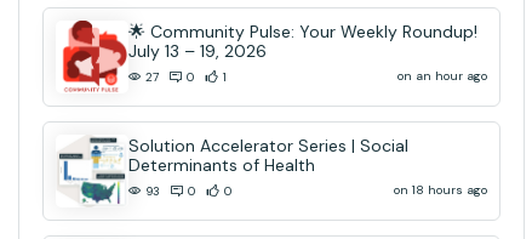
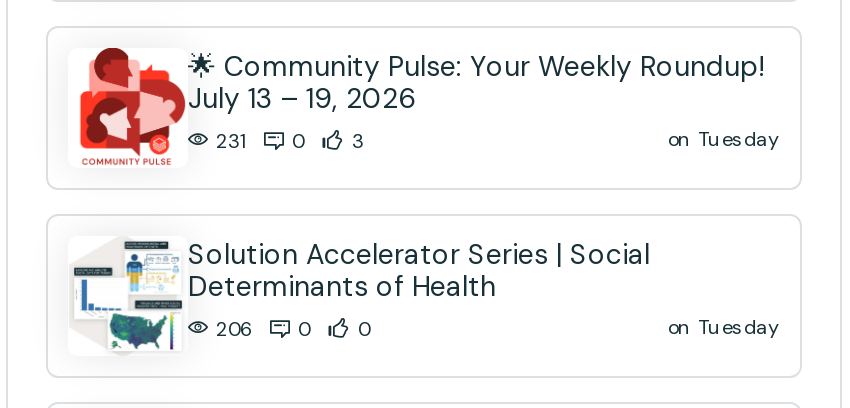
[145,69,159,85] 27 -> [216,128,246,154] 231
[223,69,487,85] 1 | on an hour ago -> [352,127,780,154] 3 | on Tuesday
[145,183,160,199] 93 -> [216,316,252,342] 206
[394,183,487,198] on 18 hours ago -> [668,315,780,341] on Tuesday

